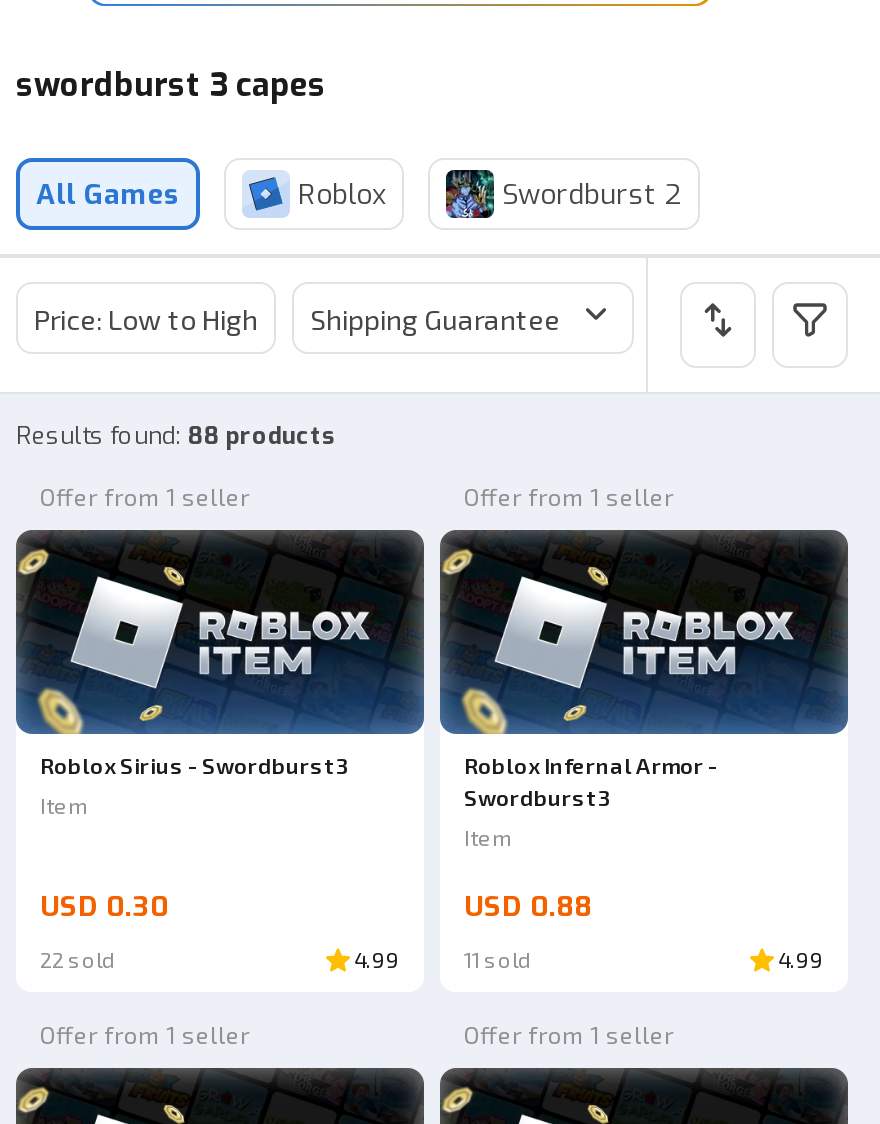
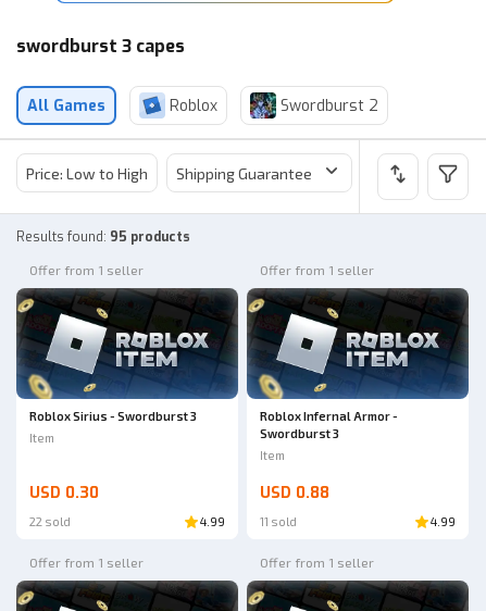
[16,420,336,452] Results found: 88 products -> [16,228,190,246] Results found: 95 products

